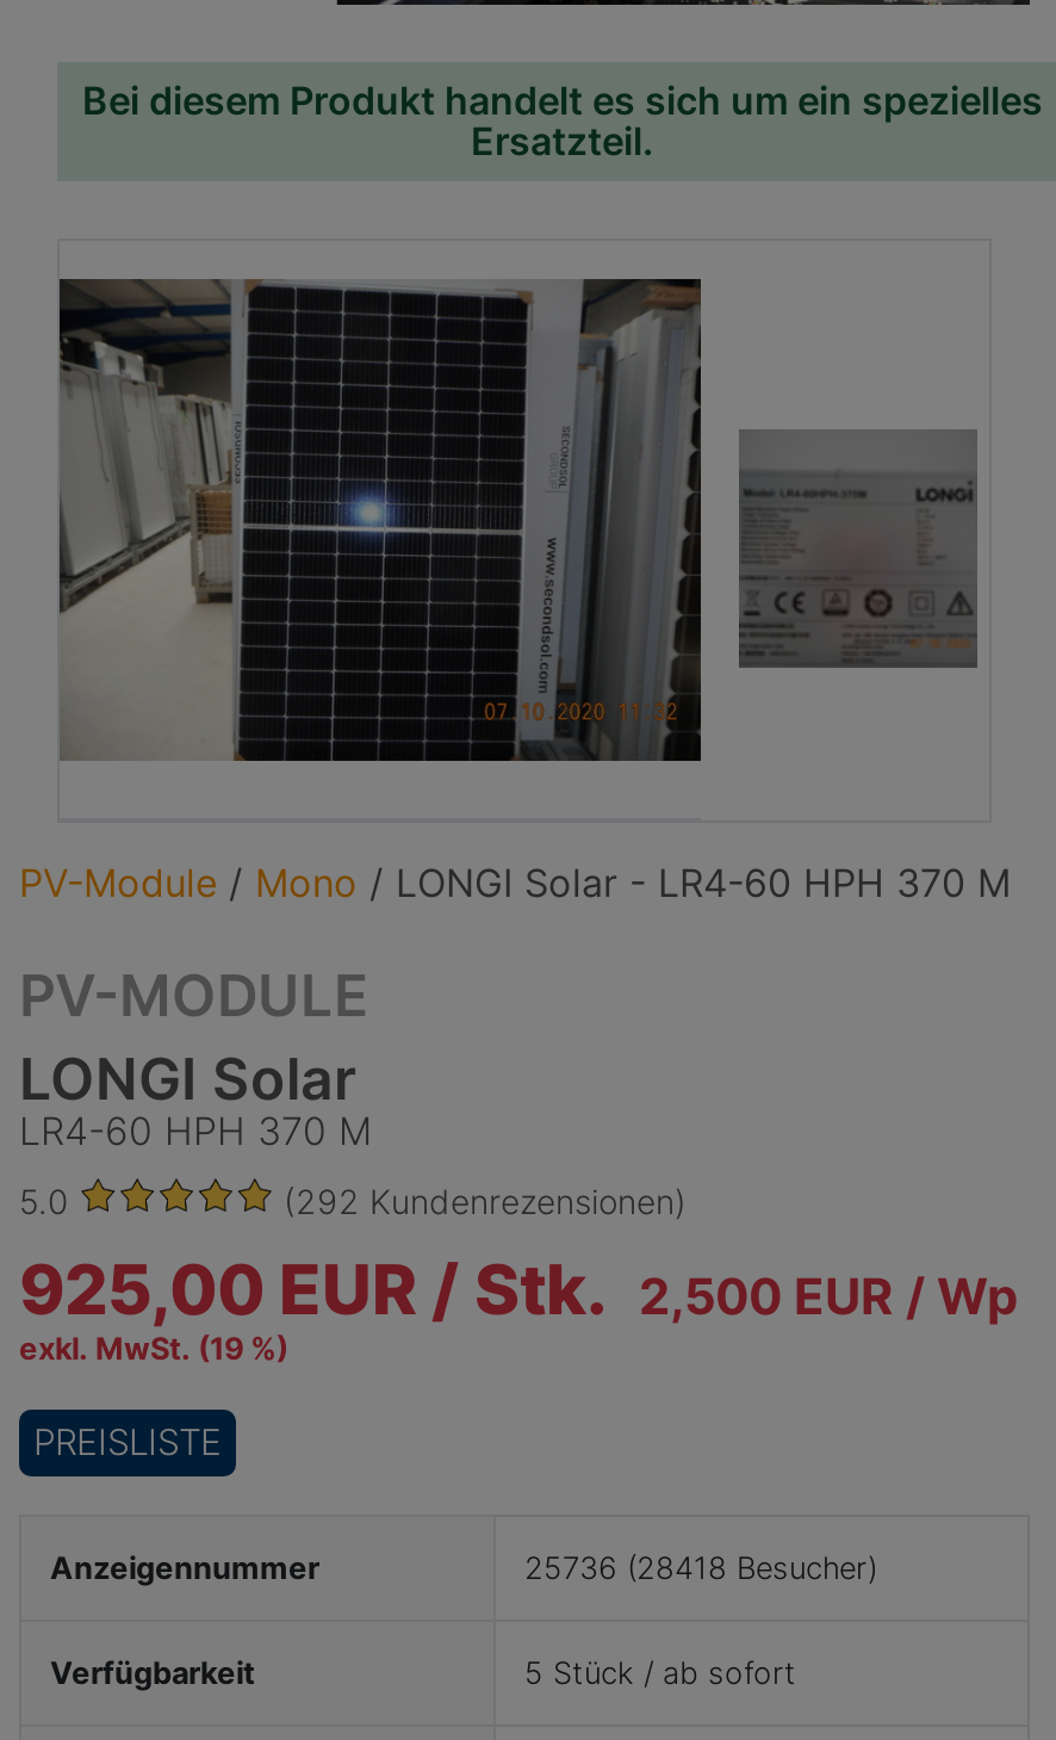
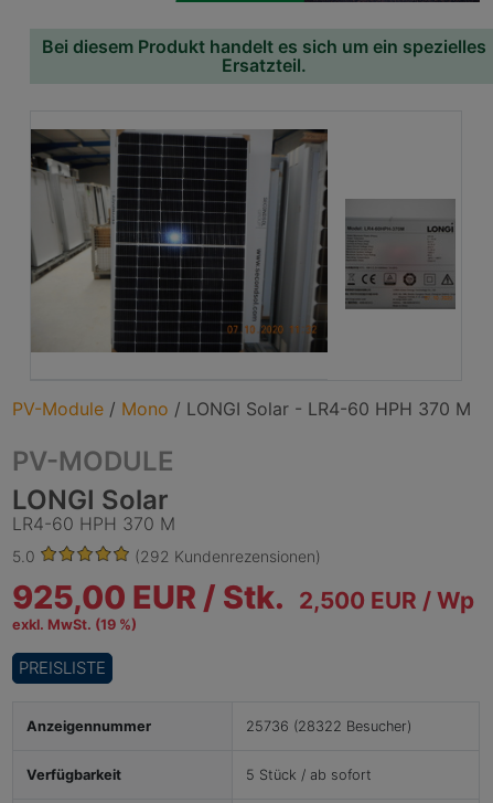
[524,1550,877,1586] 25736 (28418 Besucher) -> [246,718,411,735] 25736 (28322 Besucher)

